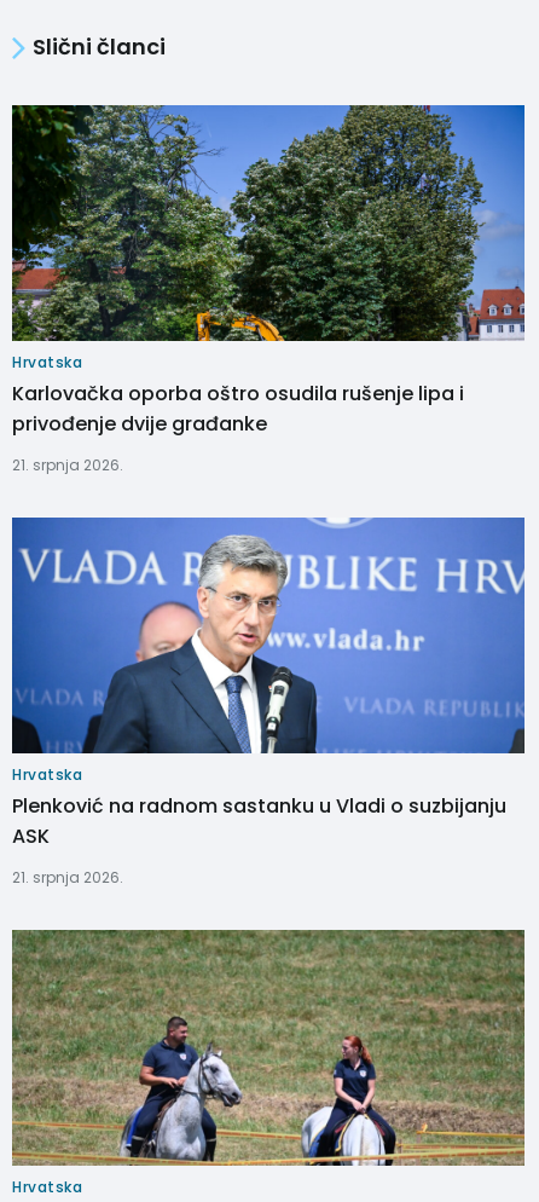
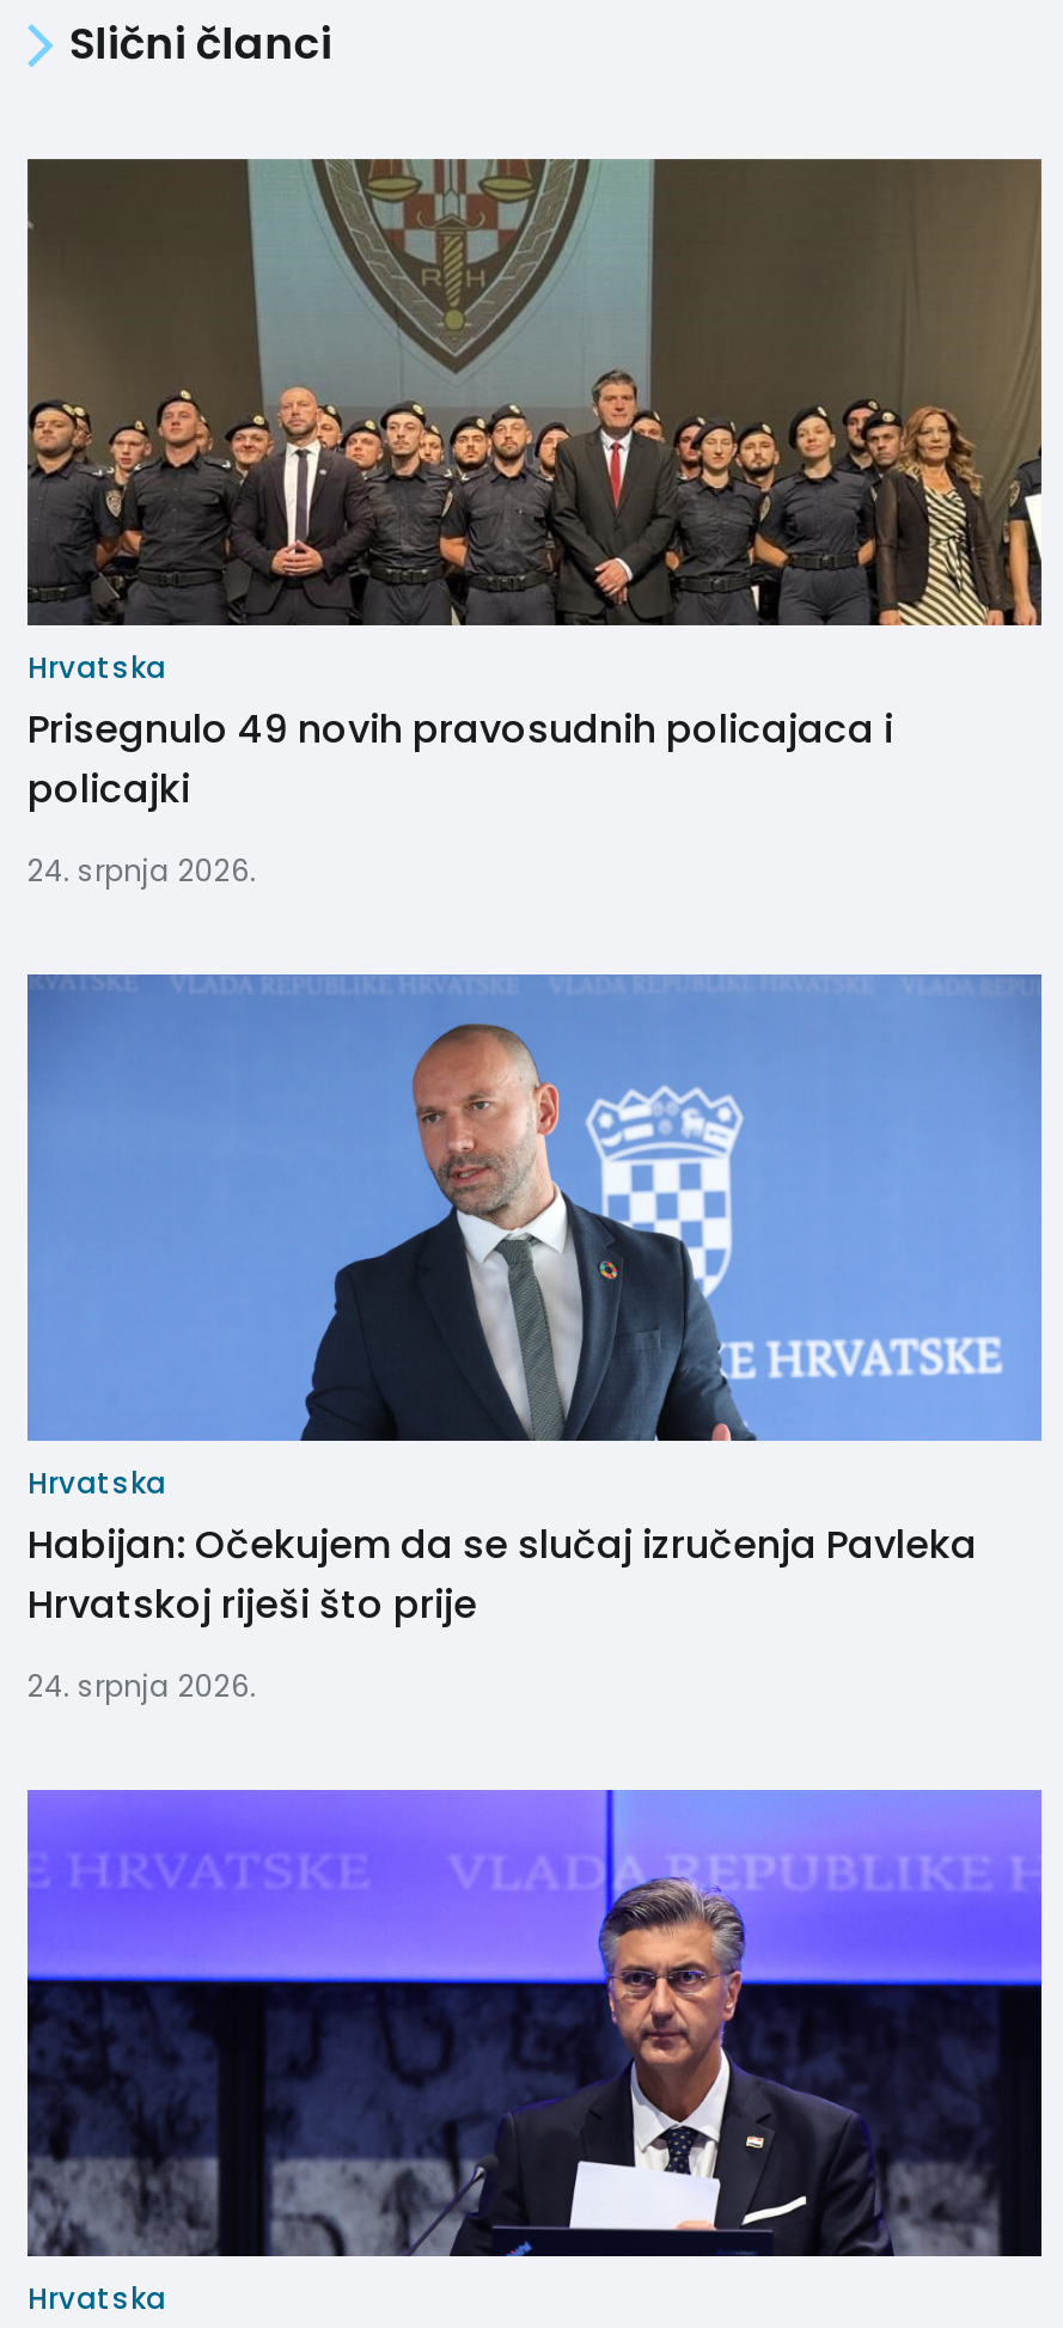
[11,104,526,438] [image] | Karlovačka oporba oštro osudila rušenje lipa i | privođenje dvije građanke -> [25,157,1044,817] [image] | Prisegnulo 49 novih pravosudnih policajaca i | policajki
[12,455,123,476] 21. srpnja 2026. -> [28,851,257,892] 24. srpnja 2026.
[11,518,526,850] [image] | Plenković na radnom sastanku u Vladi o suzbijanju | ASK -> [28,972,1041,1633] [image] | Habijan: Očekujem da se slučaj izručenja Pavleka | Hrvatskoj riješi što prije
[12,867,123,888] 21. srpnja 2026. -> [28,1666,257,1707] 24. srpnja 2026.
[11,929,526,1167] [image] -> [25,1788,1044,2259] [image]

